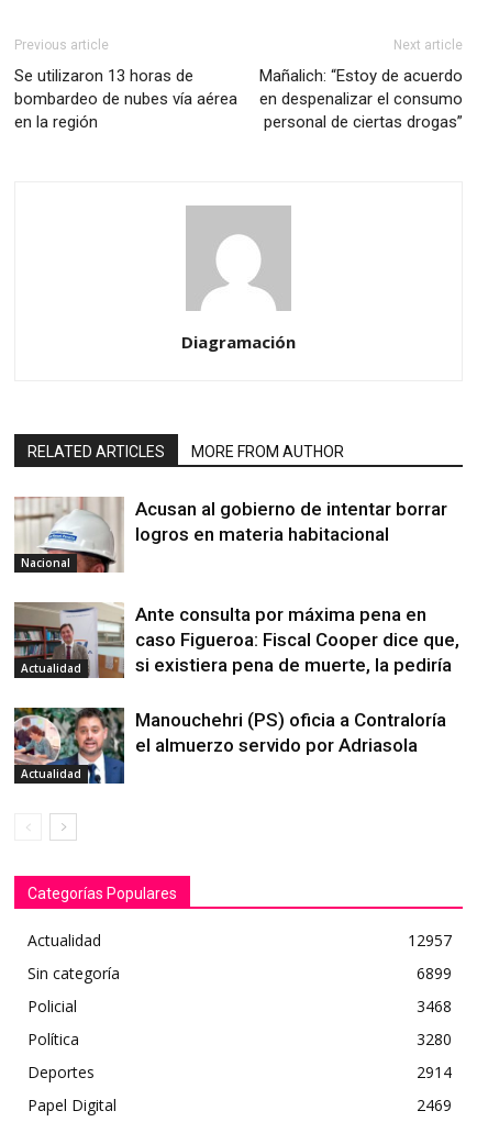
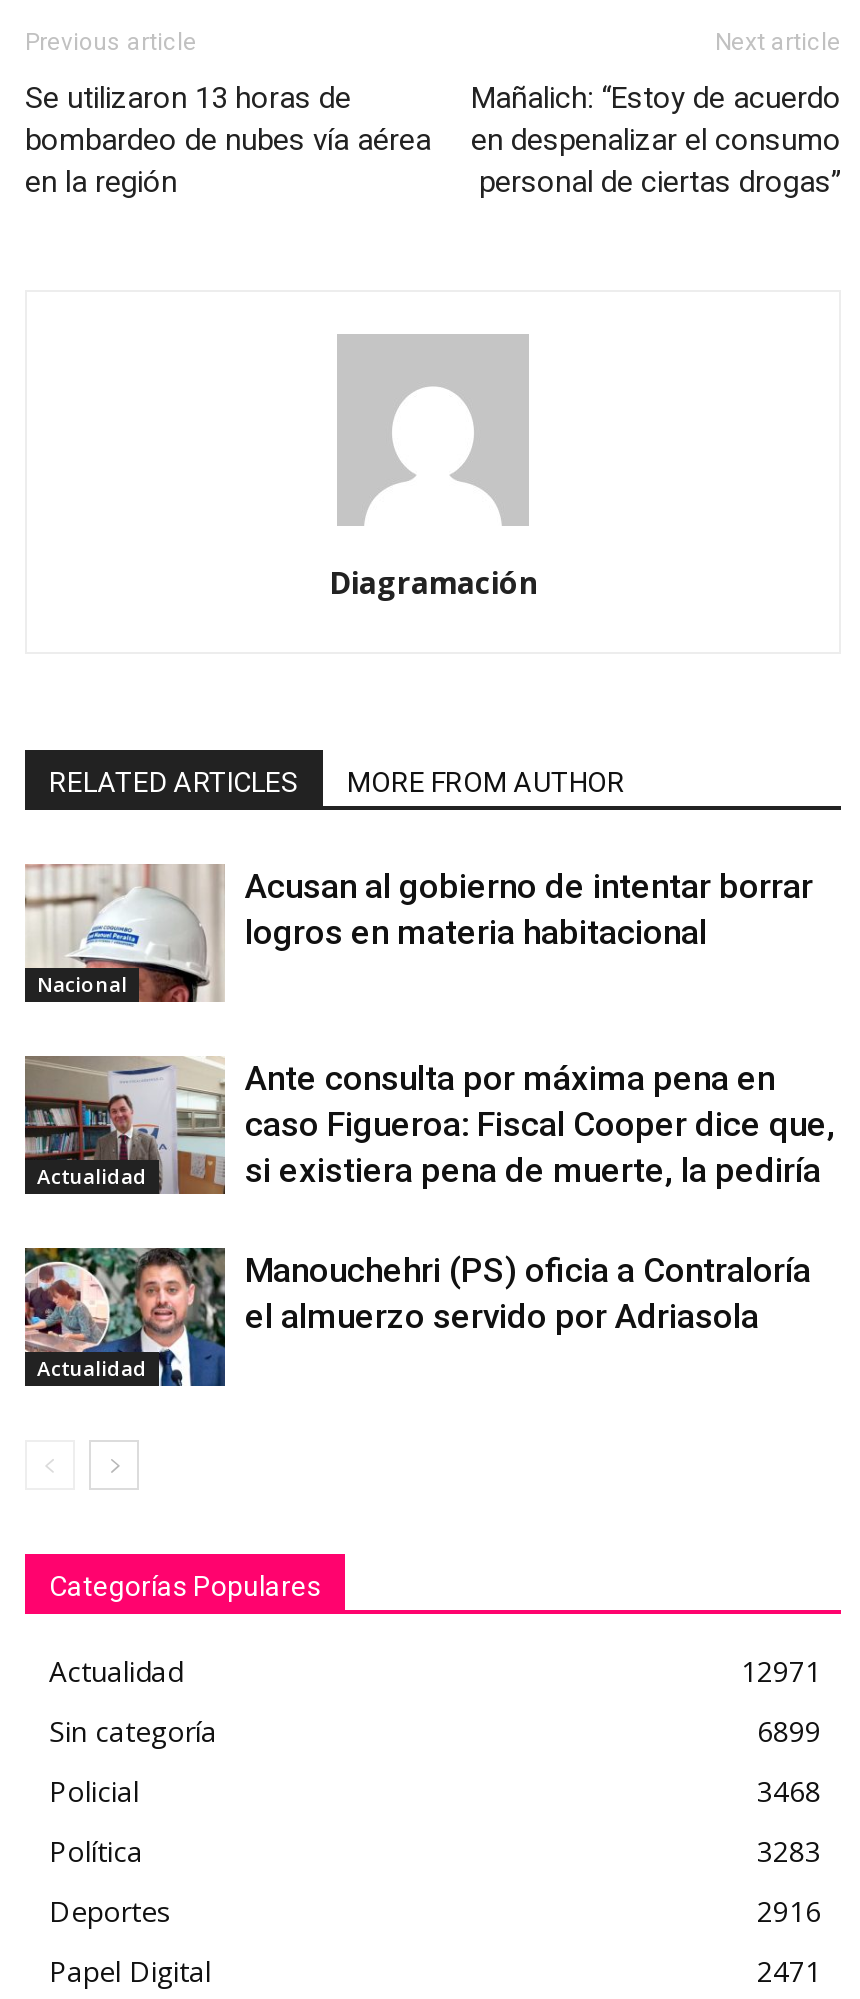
[408,930,452,951] 12957 -> [741,1652,821,1690] 12971
[417,1029,452,1049] 3280 -> [757,1832,821,1870] 3283
[417,1062,452,1082] 2914 -> [757,1892,821,1930] 2916
[417,1095,452,1115] 2469 -> [757,1952,821,1990] 2471

